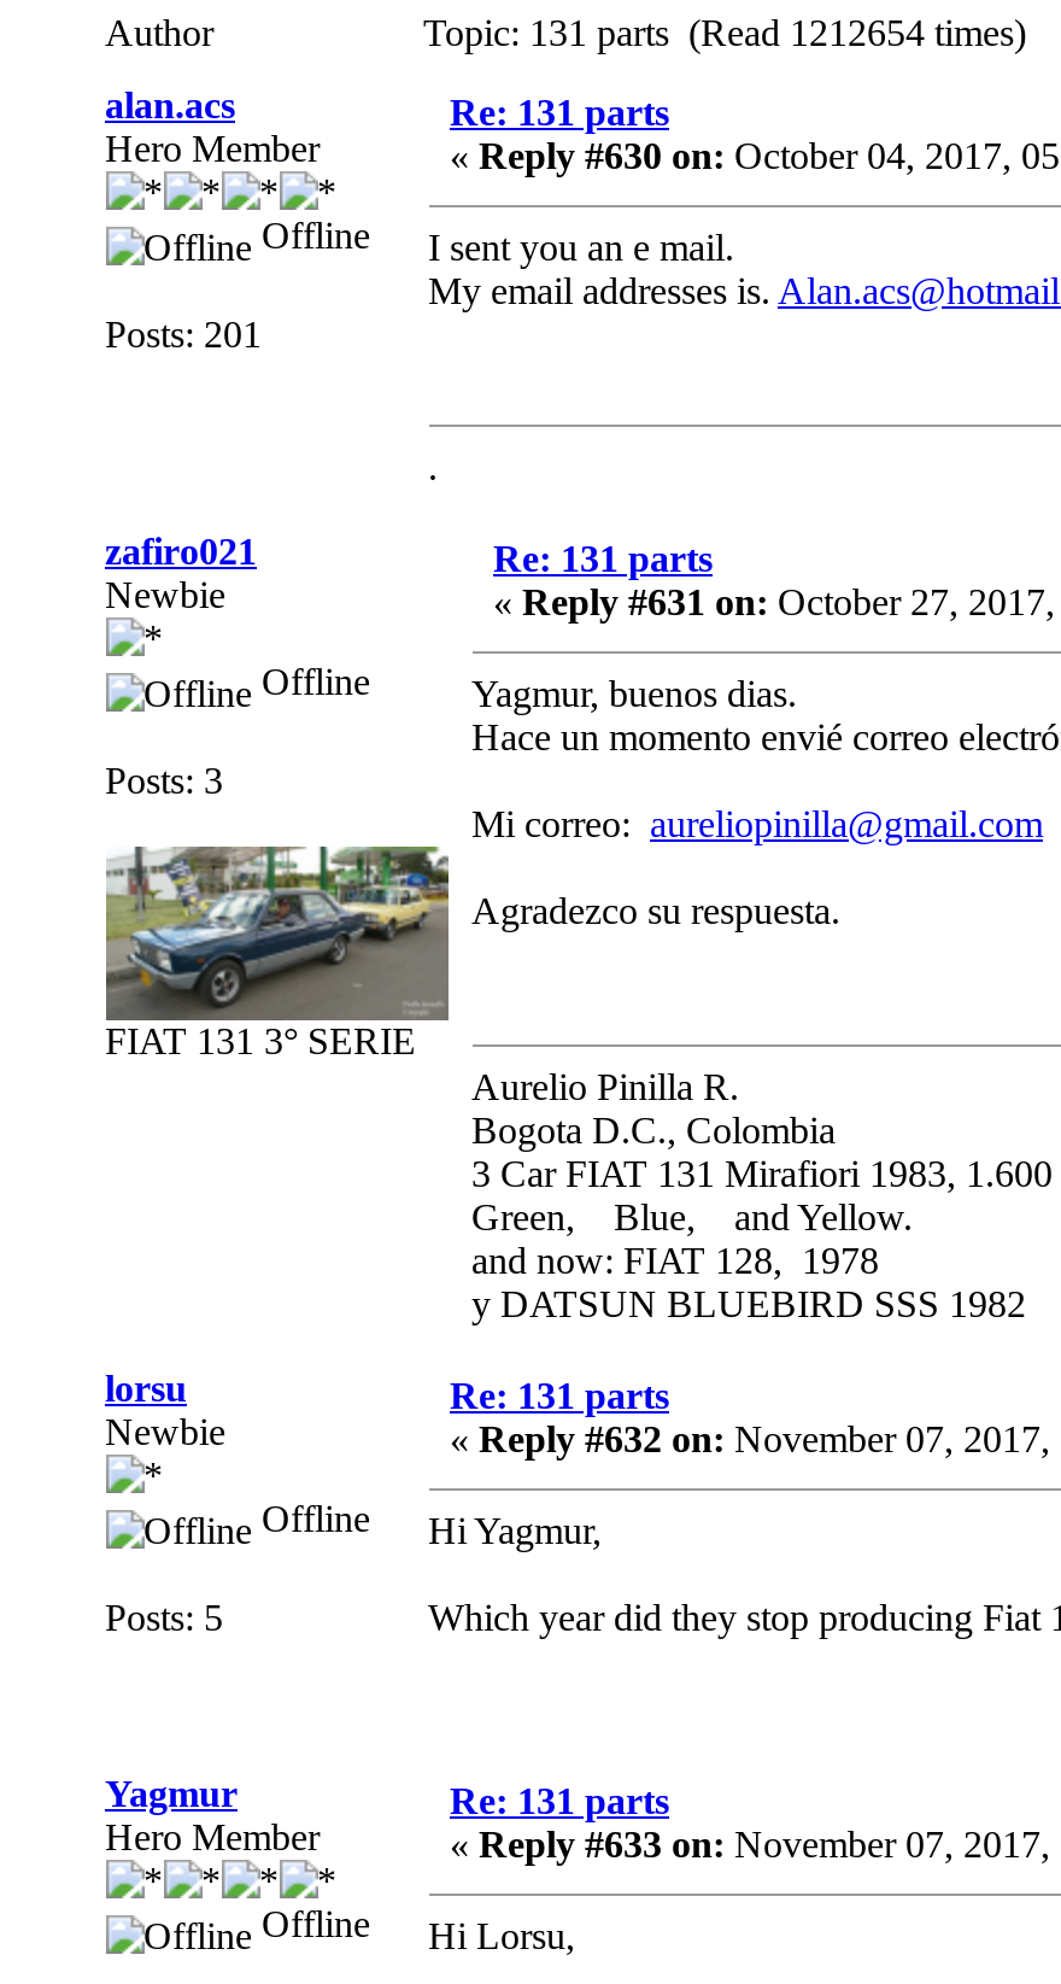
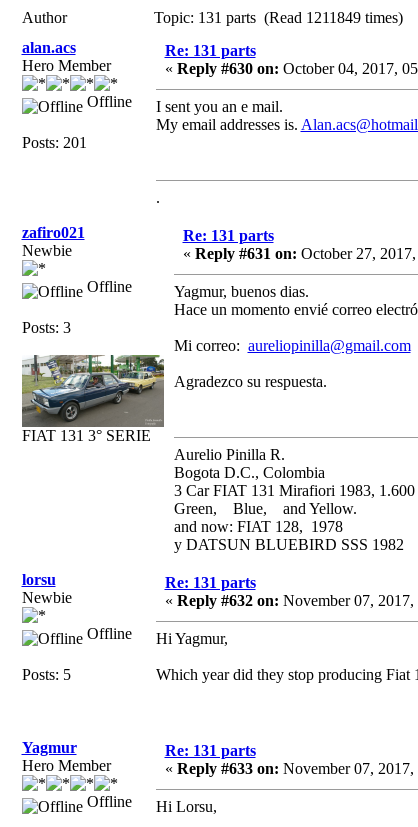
[423,12,1026,53] Topic: 131 parts (Read 1212654 times) -> [153,9,402,26] Topic: 131 parts (Read 1211849 times)

